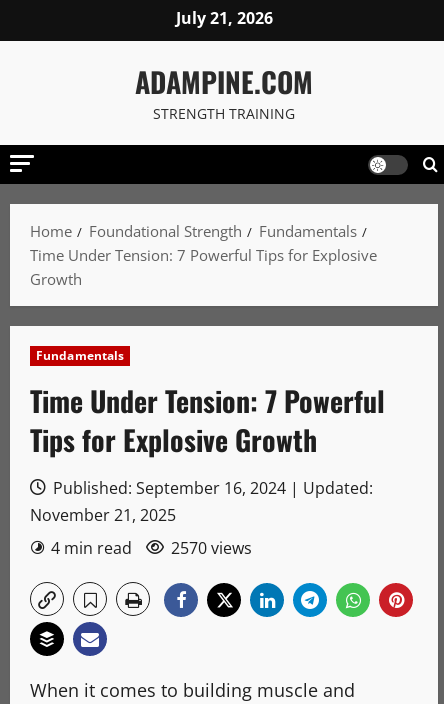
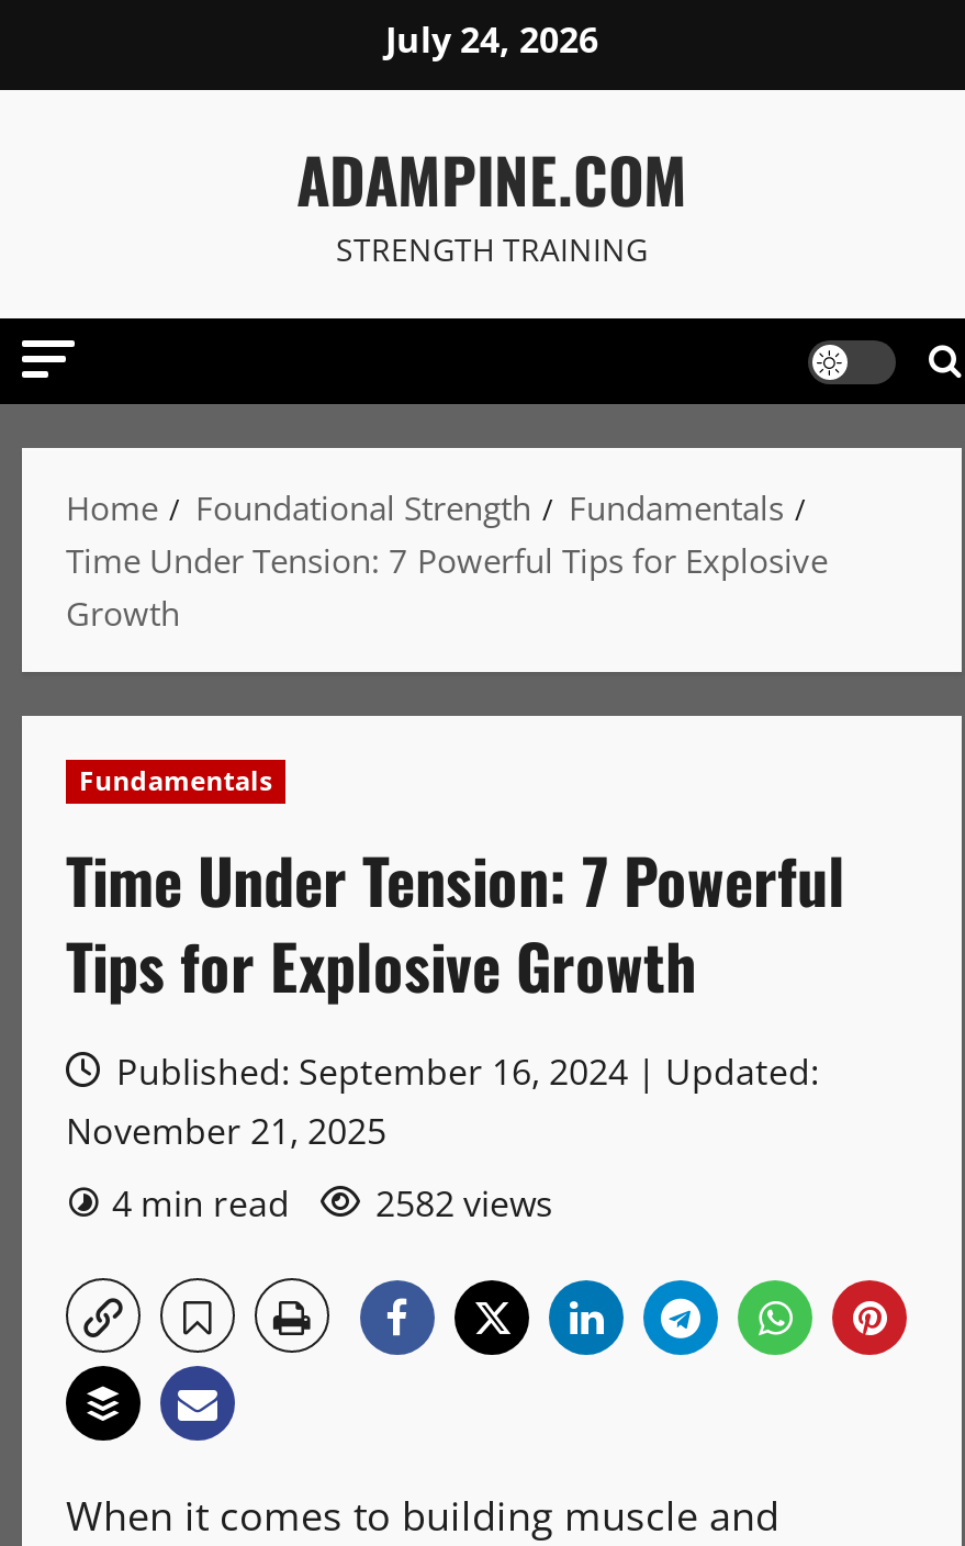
[175,7,272,29] July 21, 2026 -> [385,15,598,64] July 24, 2026
[51,537,252,559] 4 min read 2570 views -> [112,1179,553,1228] 4 min read 2582 views

